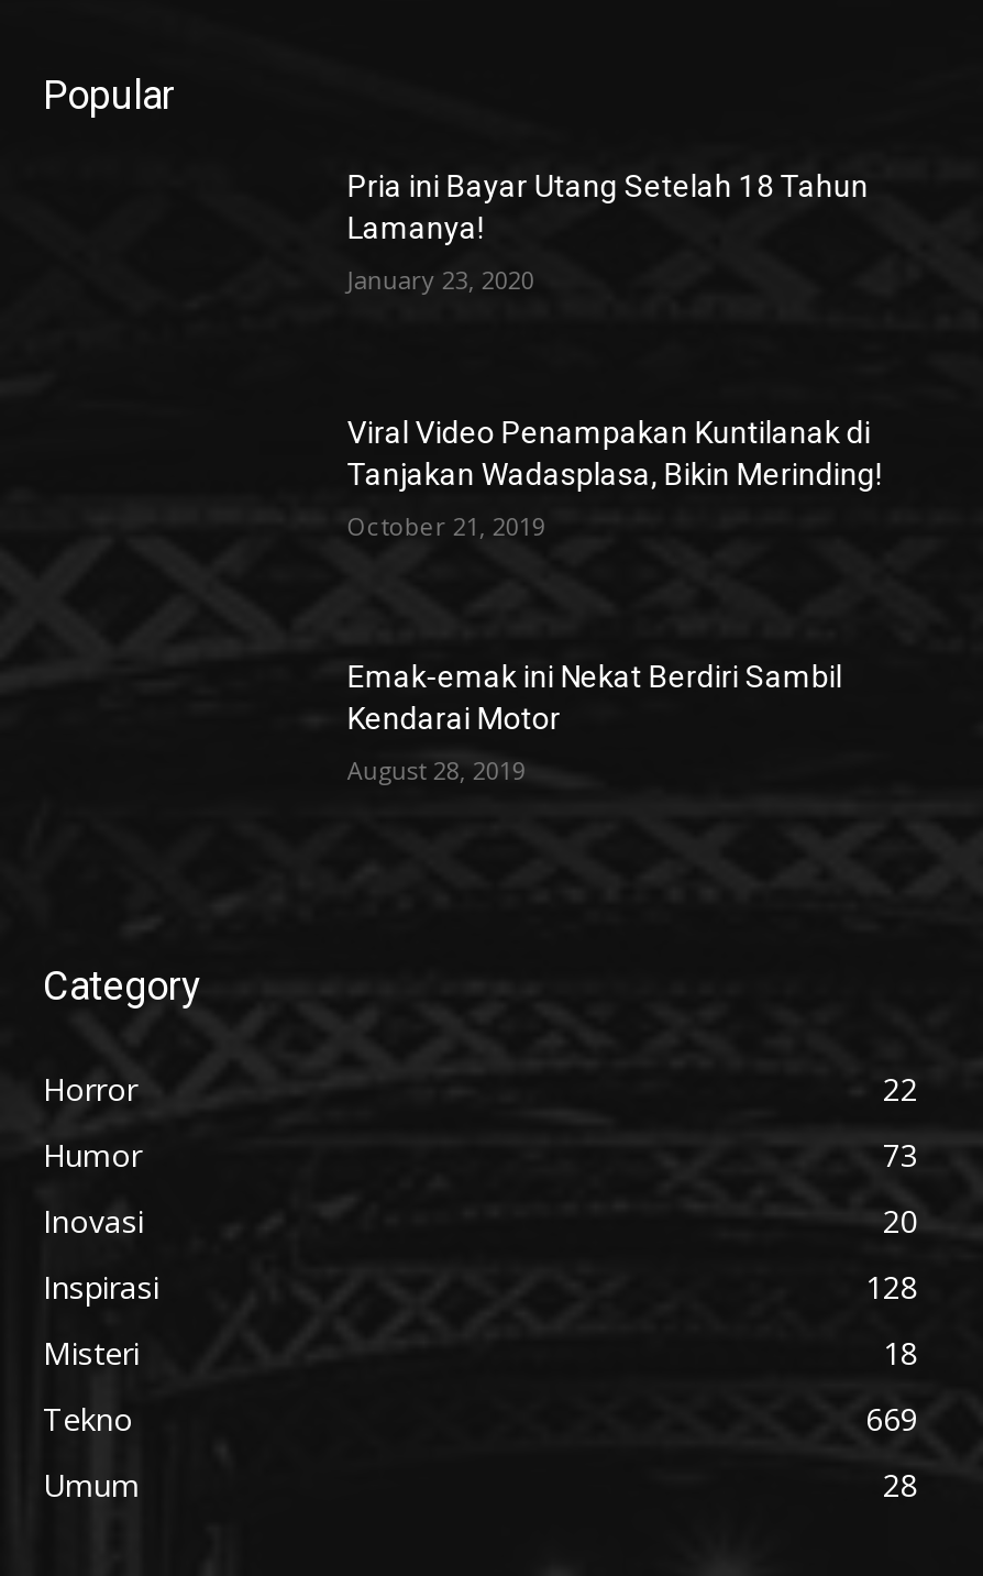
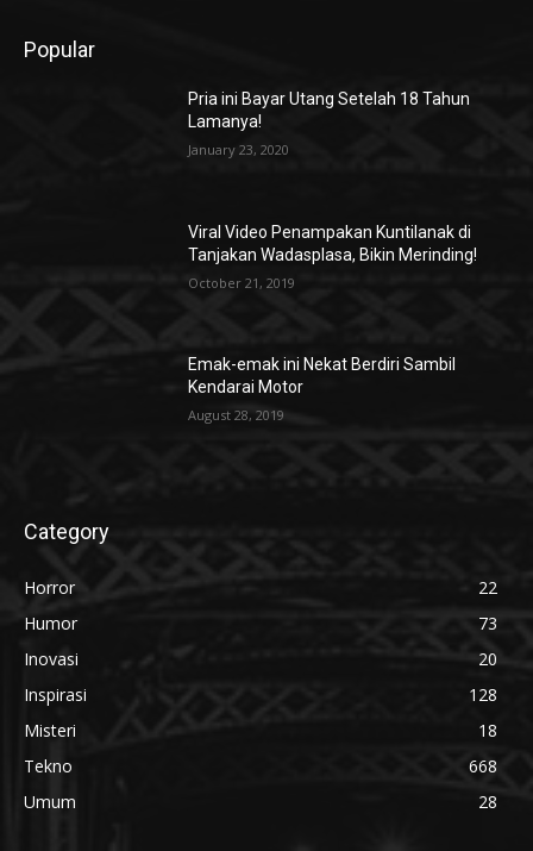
[865,1398,918,1440] 669 -> [469,755,497,777] 668

